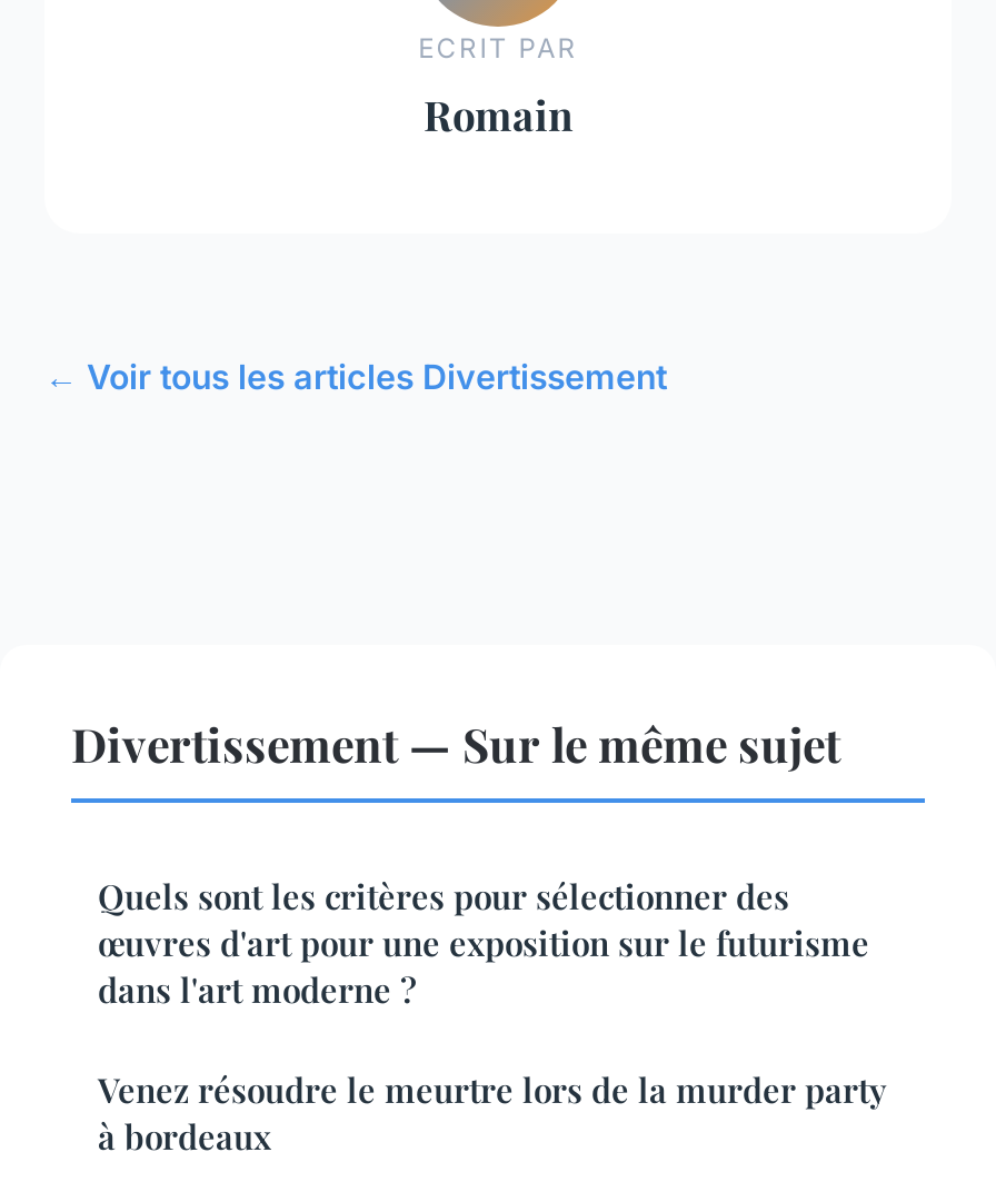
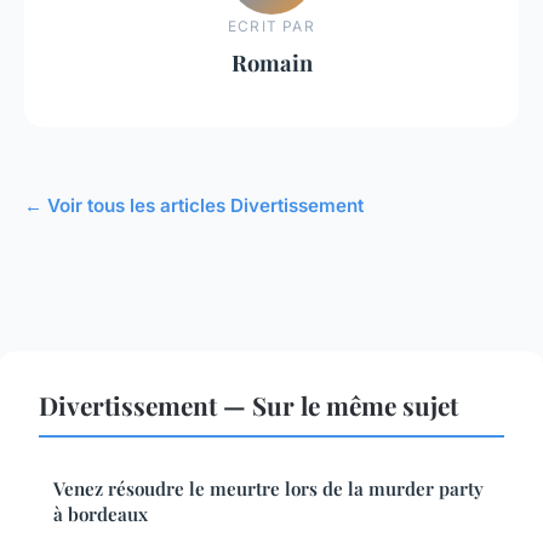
[98,874,869,1012] Quels sont les critères pour sélectionner des | œuvres d'art pour une exposition sur le futurisme | dans l'art moderne ? -> none

